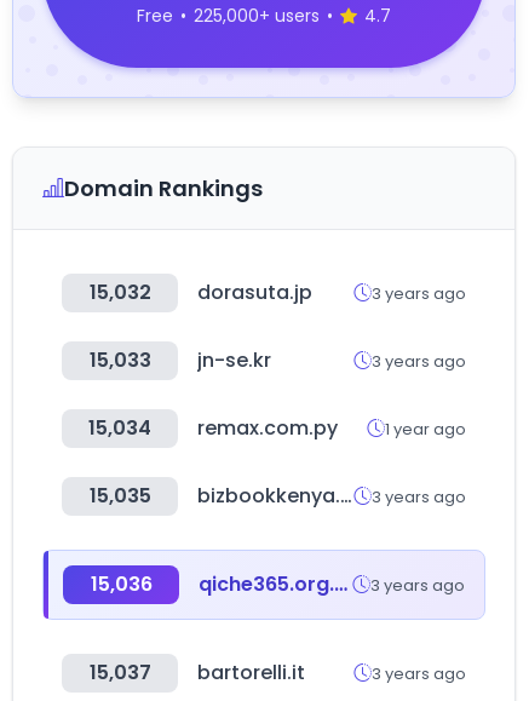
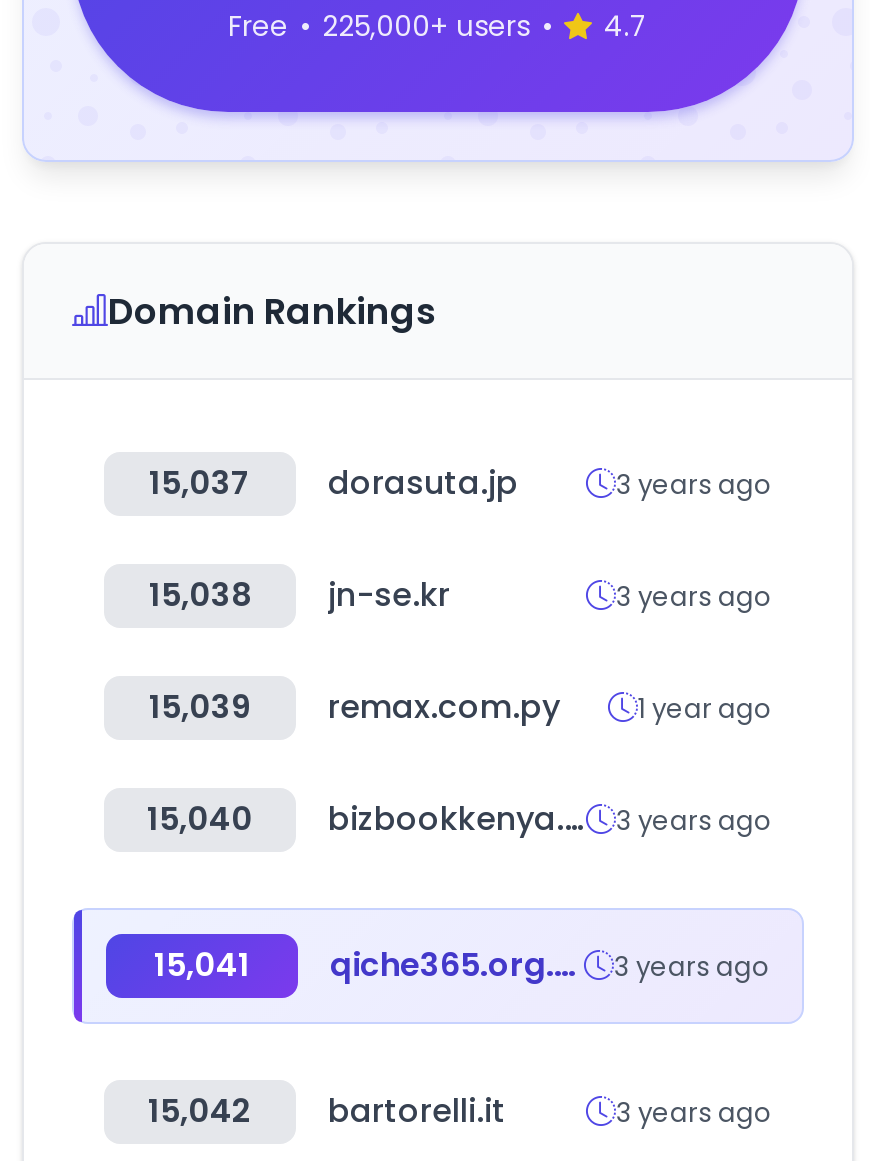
[89,278,312,306] 15,032 dorasuta.jp -> [149,460,518,506] 15,037 dorasuta.jp
[89,346,271,374] 15,033 jn-se.kr -> [149,572,450,618] 15,038 jn-se.kr
[88,414,338,442] 15,034 remax.com.py -> [149,684,560,730] 15,039 remax.com.py
[89,482,151,510] 15,035 -> [147,796,253,842] 15,040
[90,570,152,598] 15,036 -> [154,942,250,988] 15,041
[89,659,305,686] 15,037 bartorelli.it -> [148,1088,506,1134] 15,042 bartorelli.it

